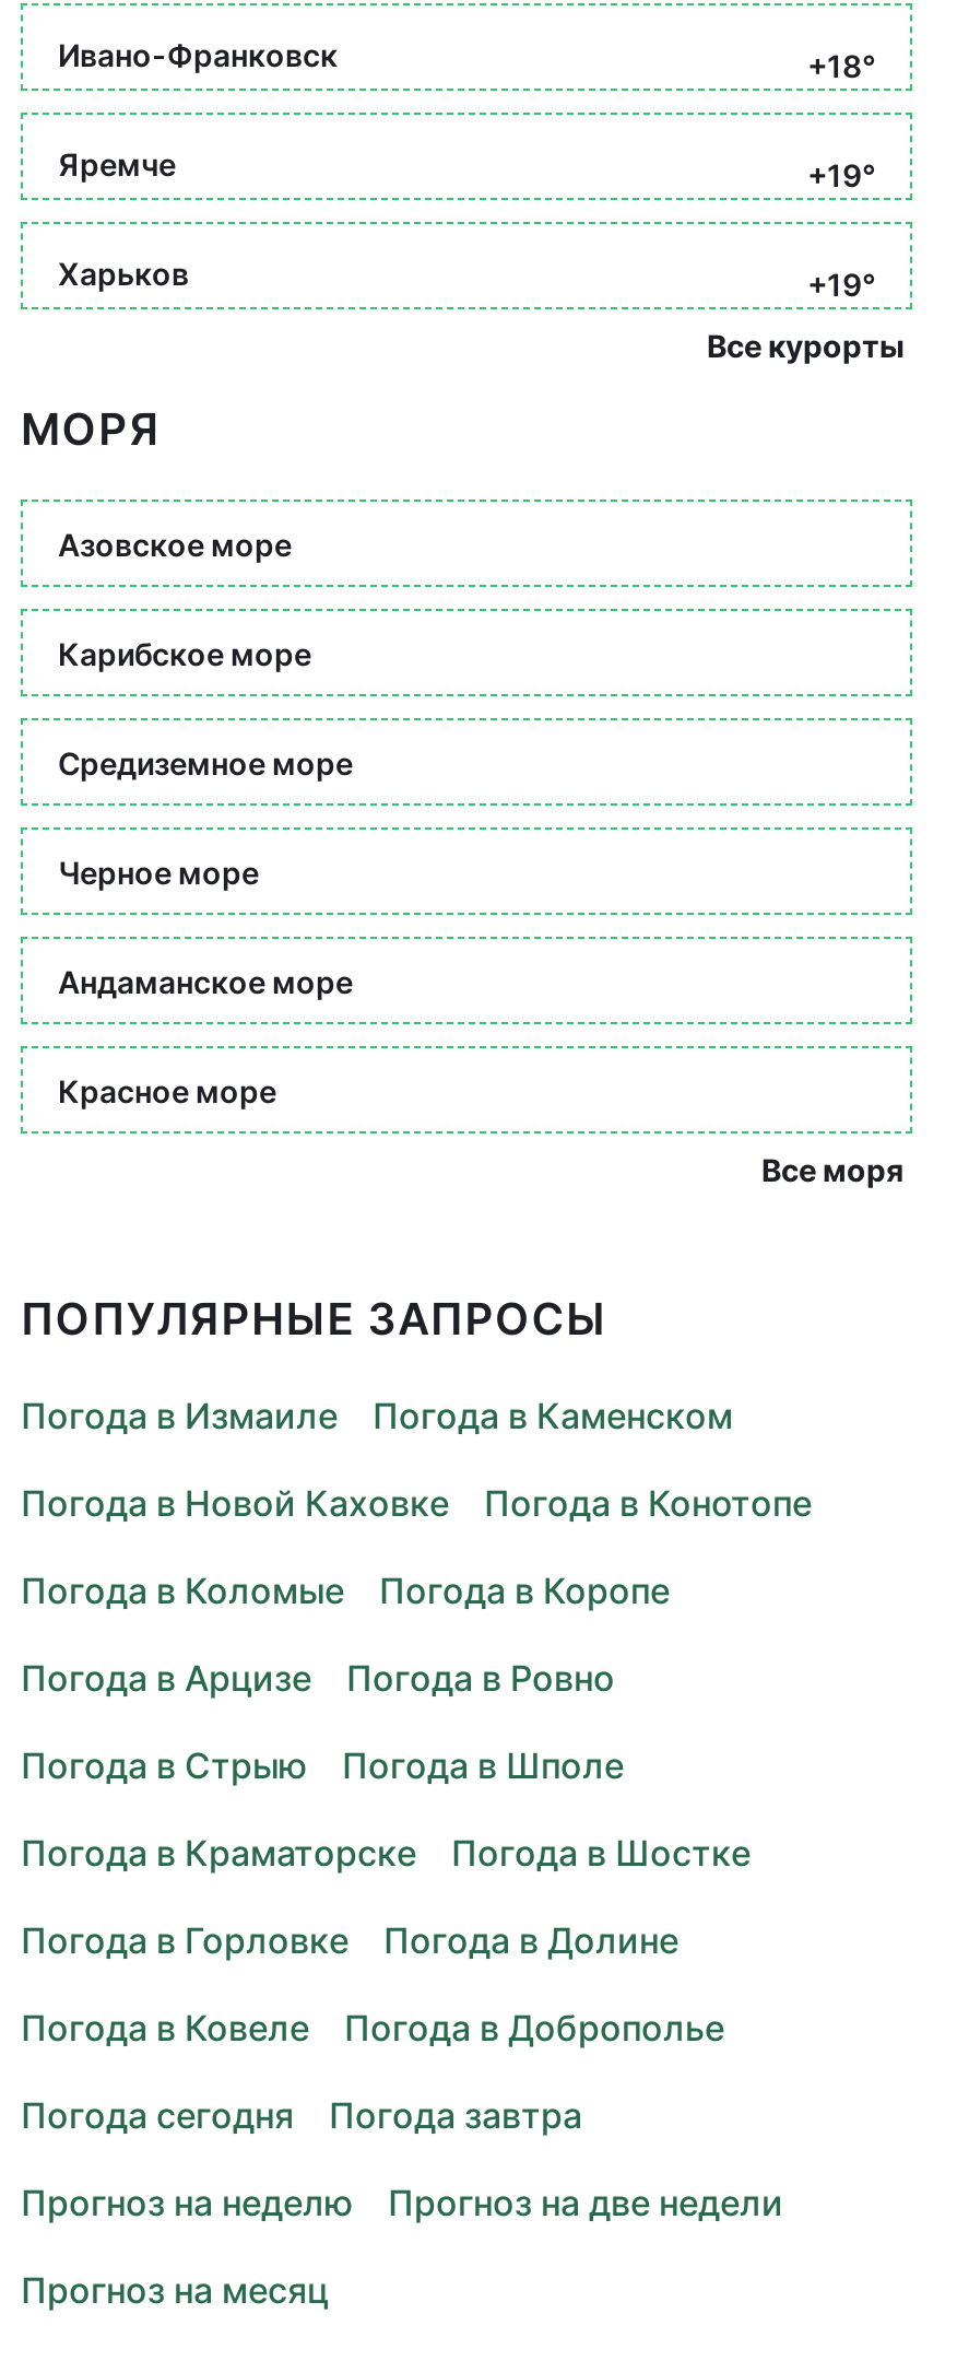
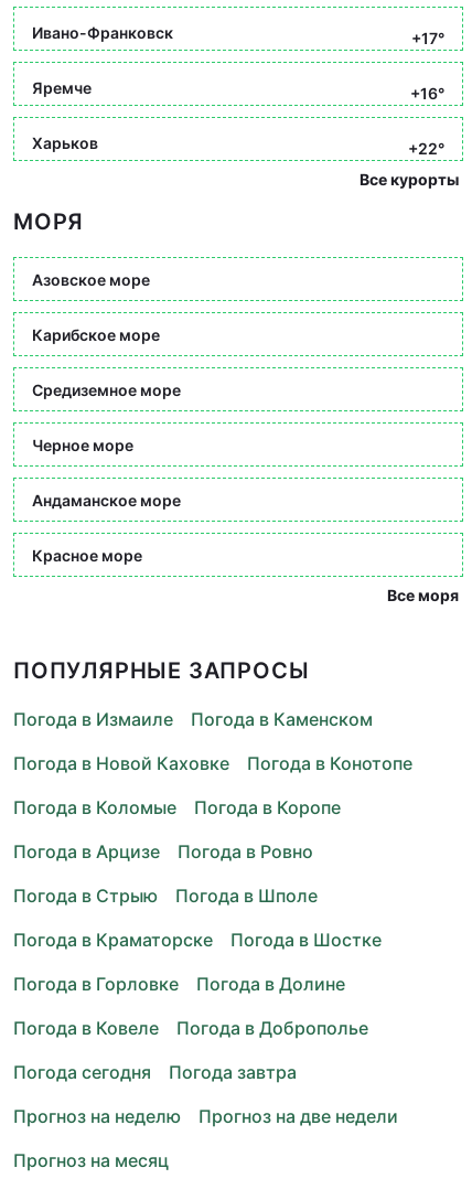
[807,47,875,84] +18° -> [411,29,444,47] +17°
[807,156,875,193] +19° -> [410,84,444,103] +16°
[807,266,875,303] +19° -> [408,139,444,158] +22°

